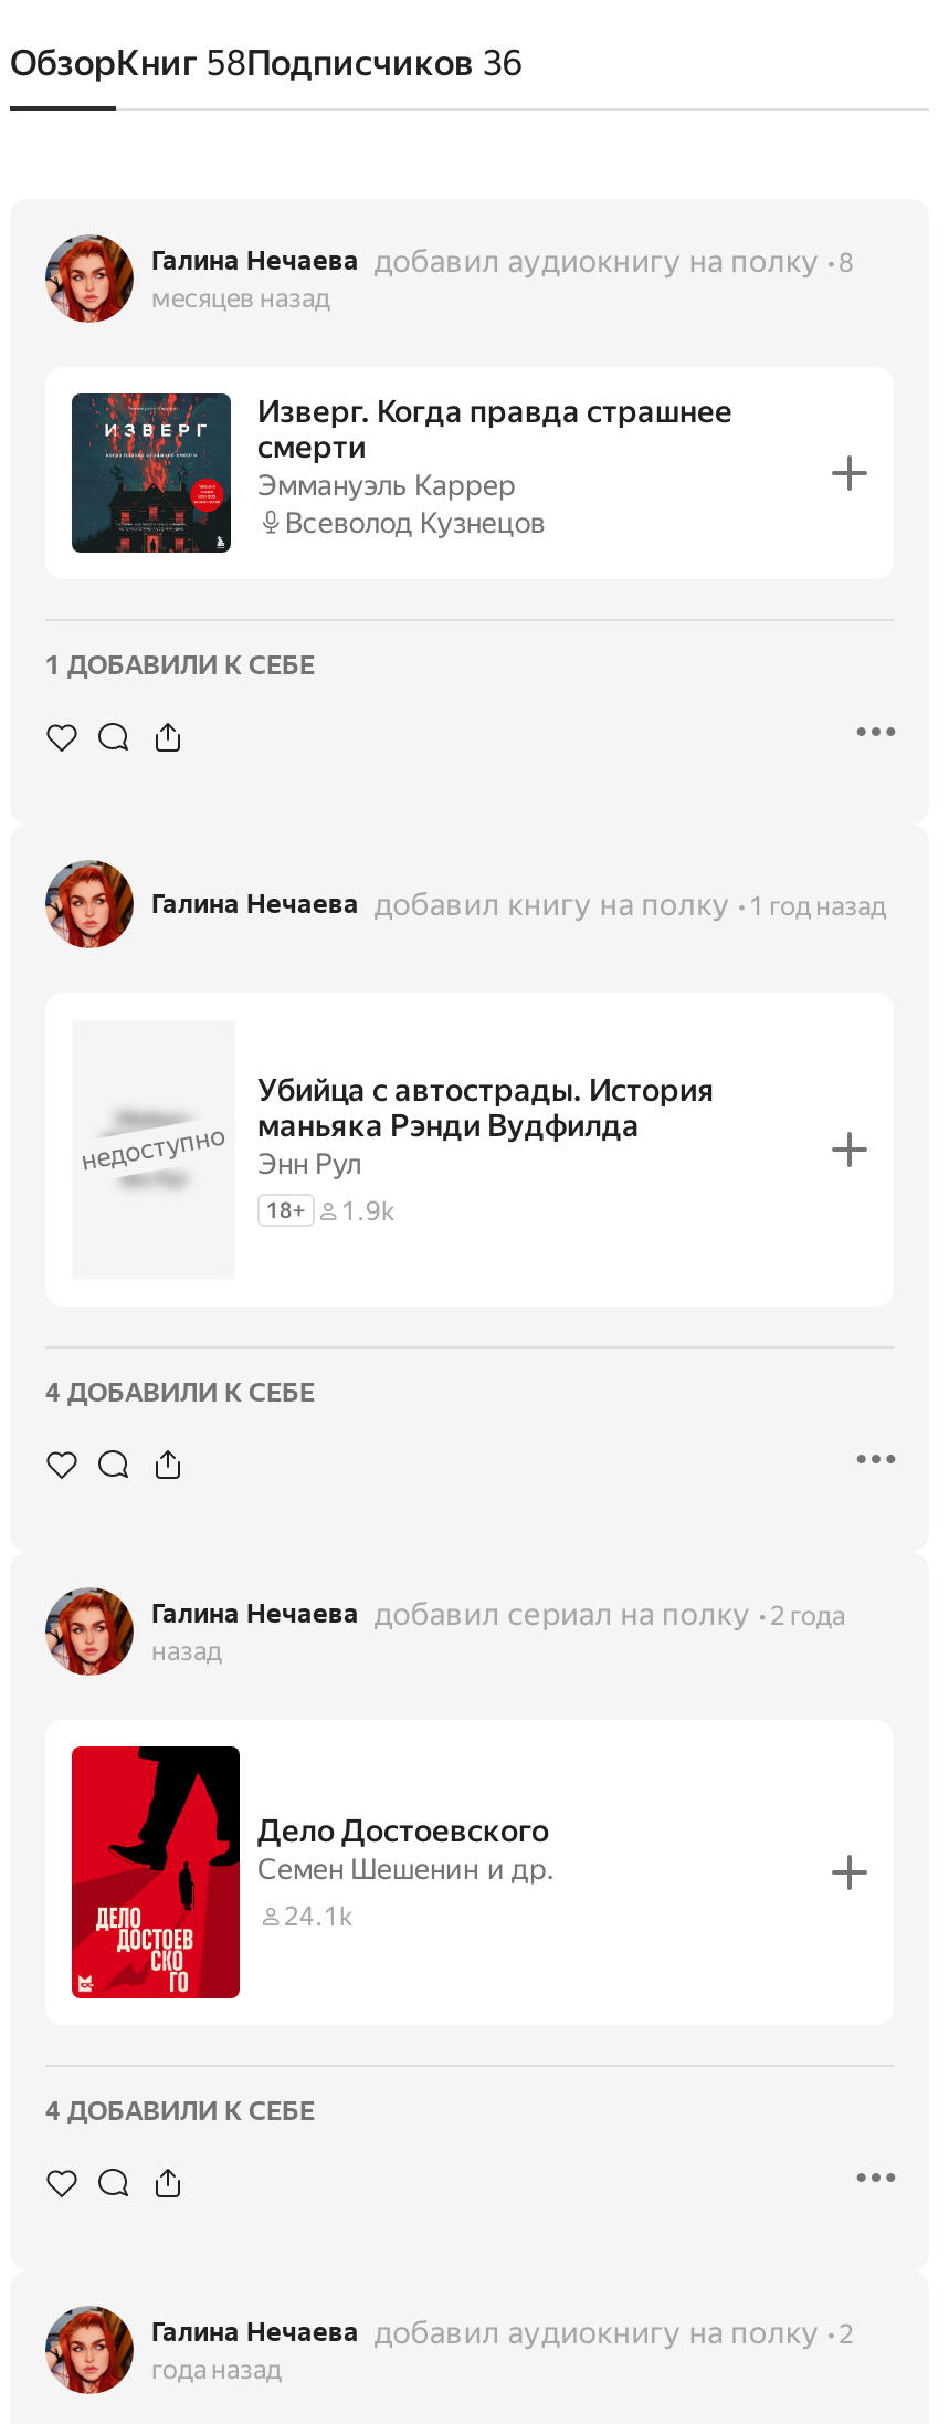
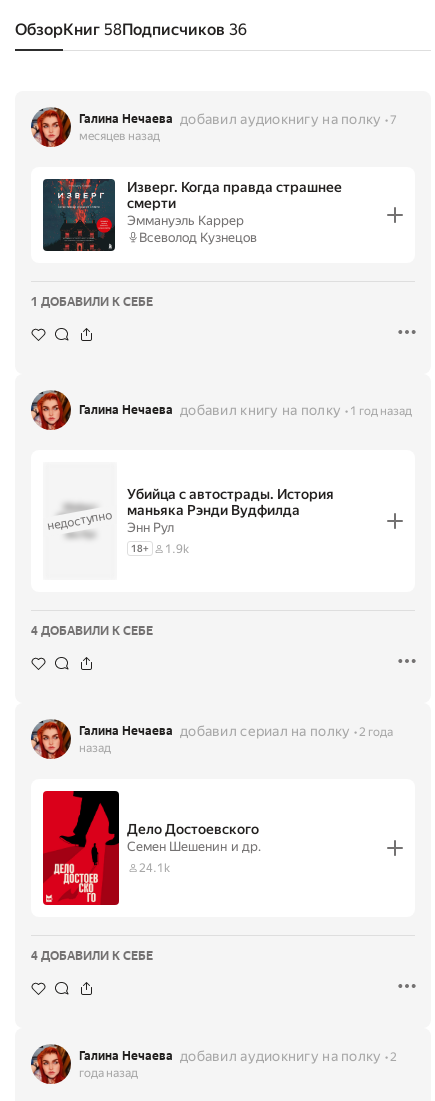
[839,246,854,277] 8 -> [390,112,397,126] 7

